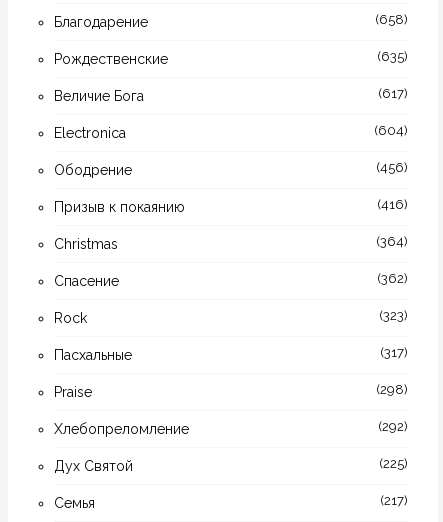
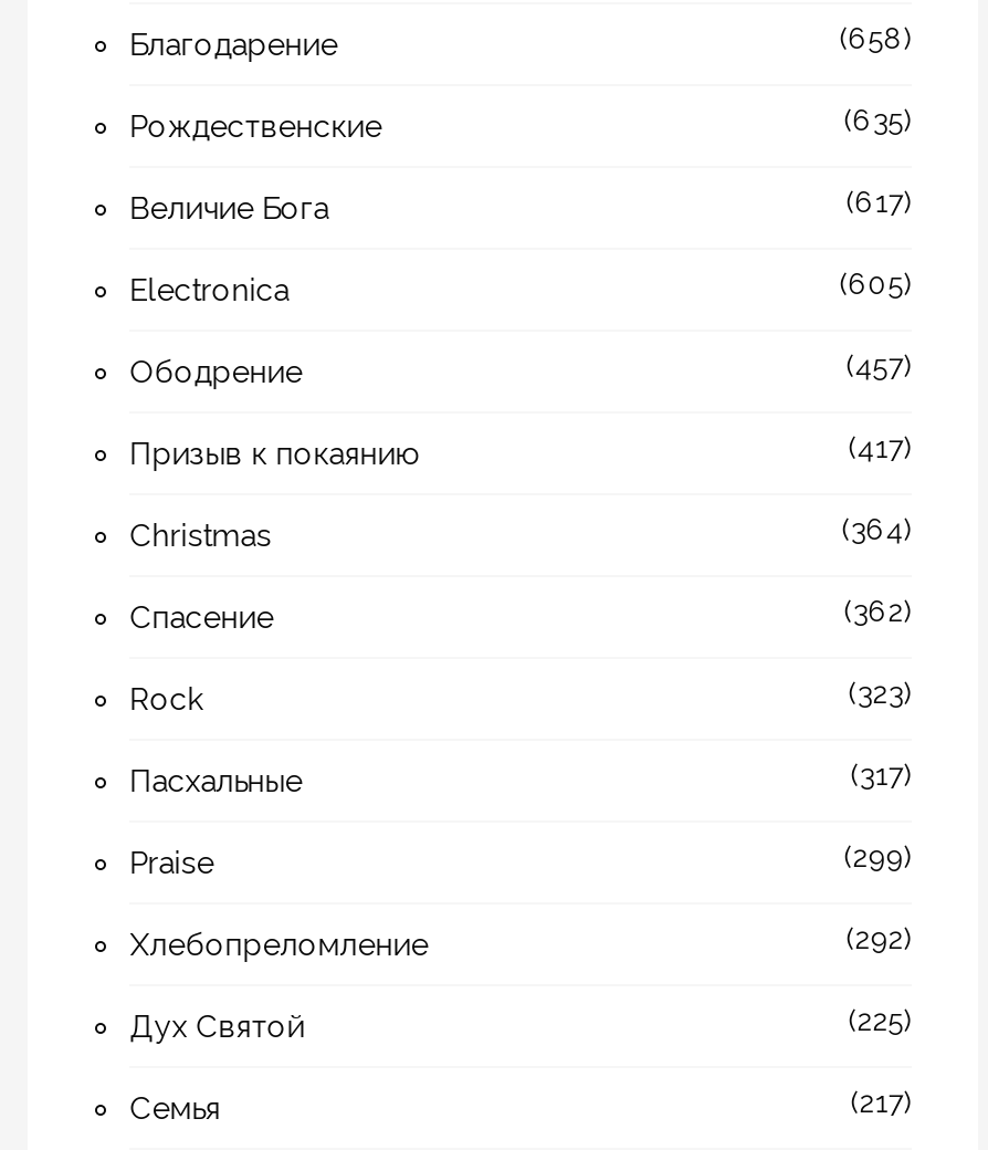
[374,123,408,138] (604) -> [839,268,912,301] (605)
[376,160,408,175] (456) -> [846,349,912,383] (457)
[377,197,408,212] (416) -> [848,431,912,464] (417)
[376,382,408,397] (298) -> [844,840,912,874] (299)

